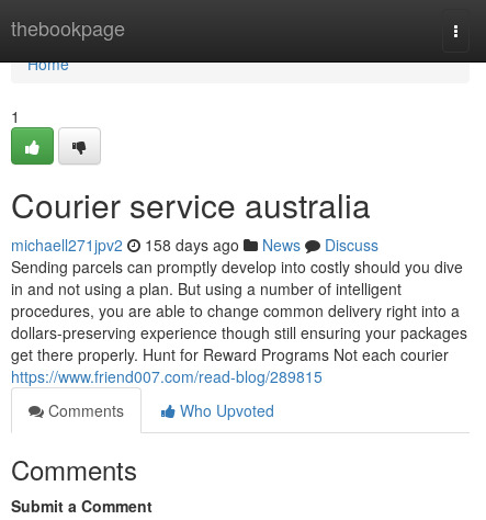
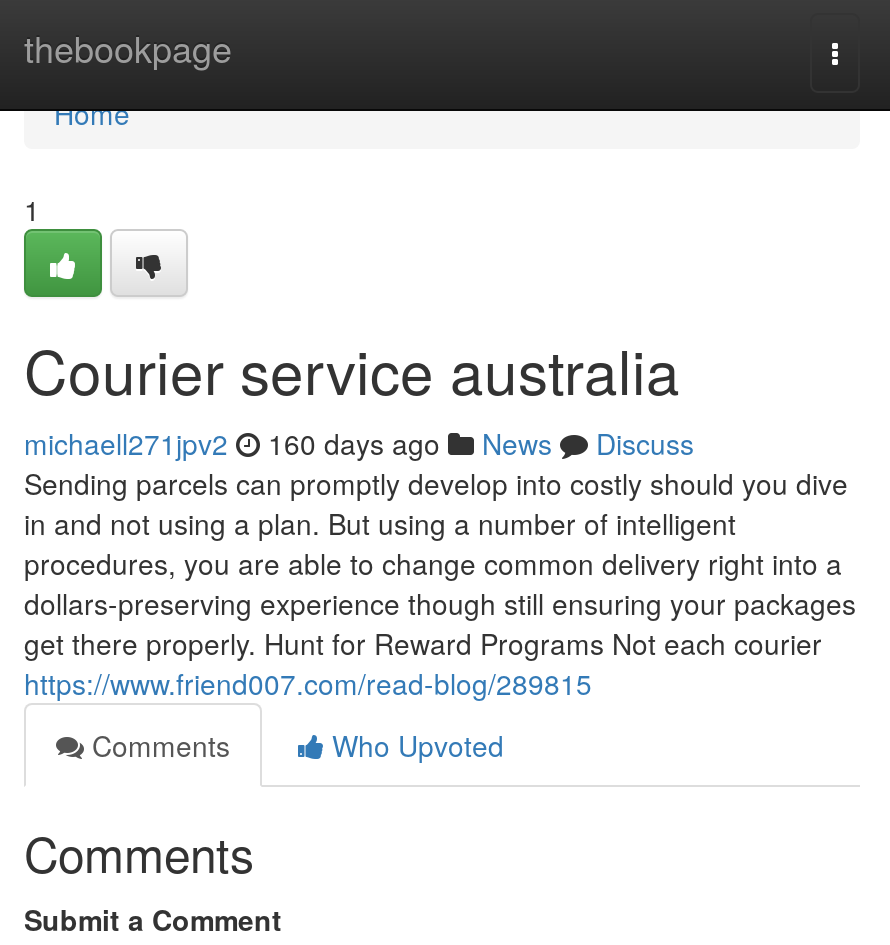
[11,234,378,256] michaell271jpv2 158 days ago News Discuss -> [24,423,694,463] michaell271jpv2 160 days ago News Discuss

